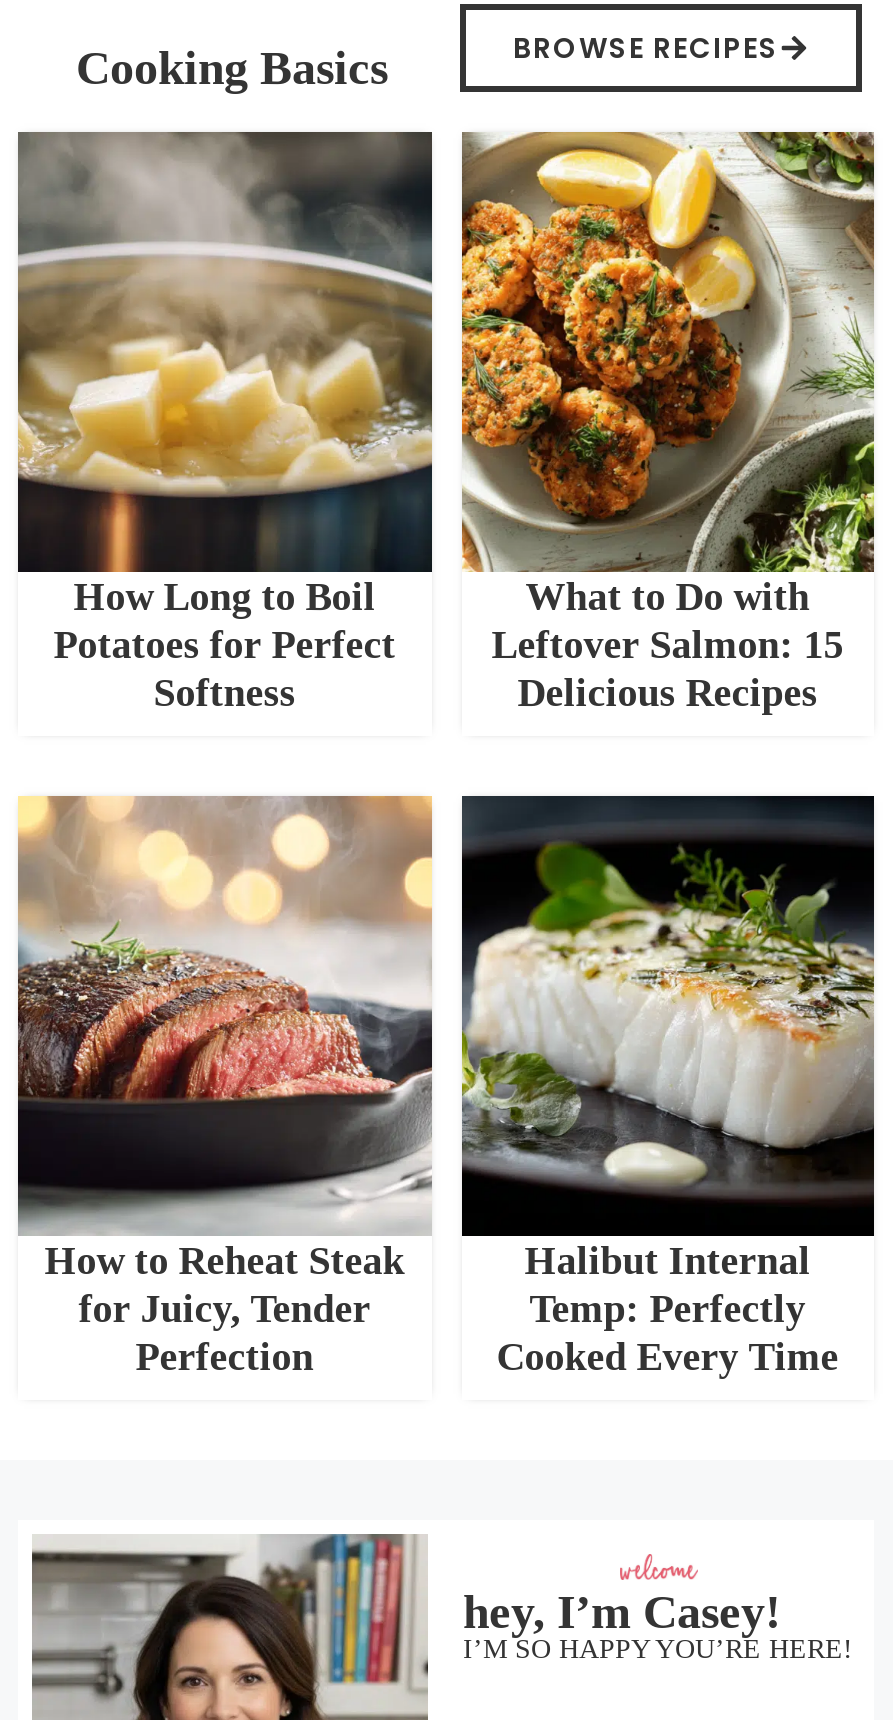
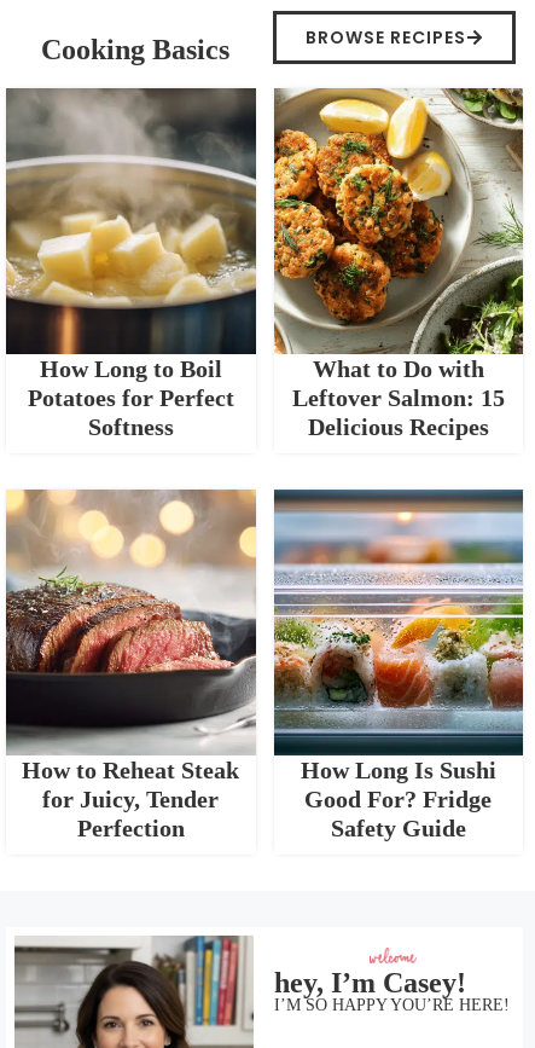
[460,794,876,1378] [image] | Halibut Internal | Temp: Perfectly | Cooked Every Time -> [273,488,524,841] [image] | How Long Is Sushi | Good For? Fridge | Safety Guide

